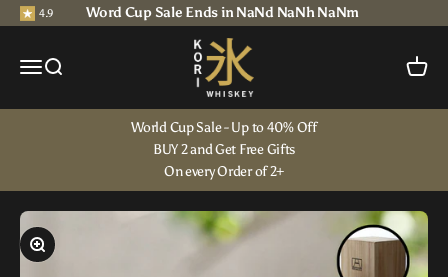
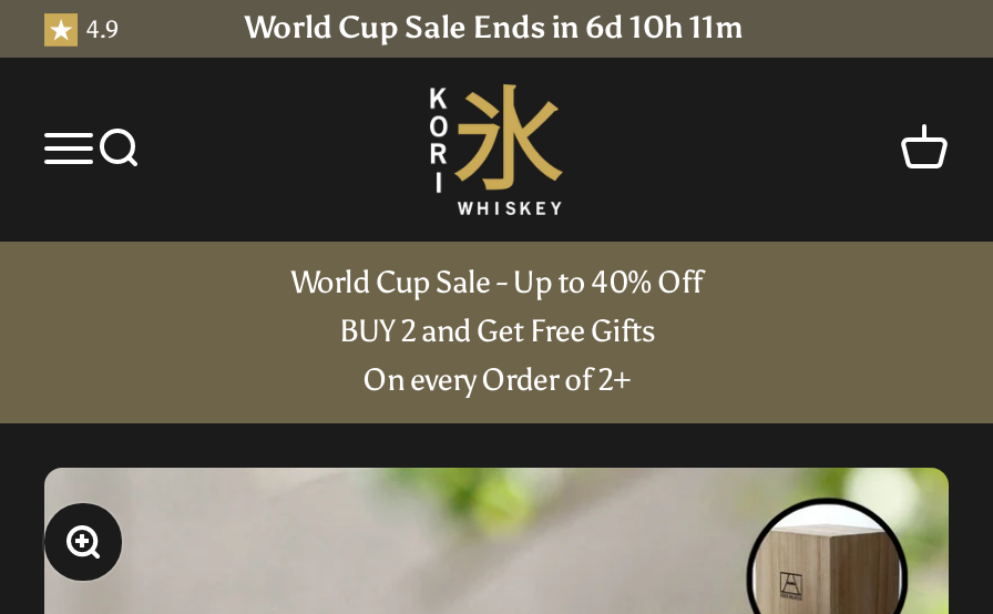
[86,4,362,21] Word Cup Sale Ends in NaNd NaNh NaNm -> [244,9,749,47] World Cup Sale Ends in 6d 10h 11m

